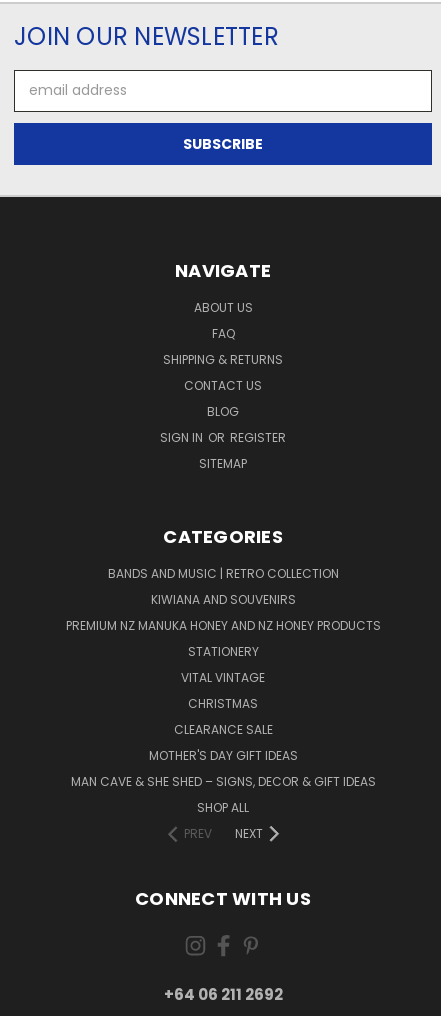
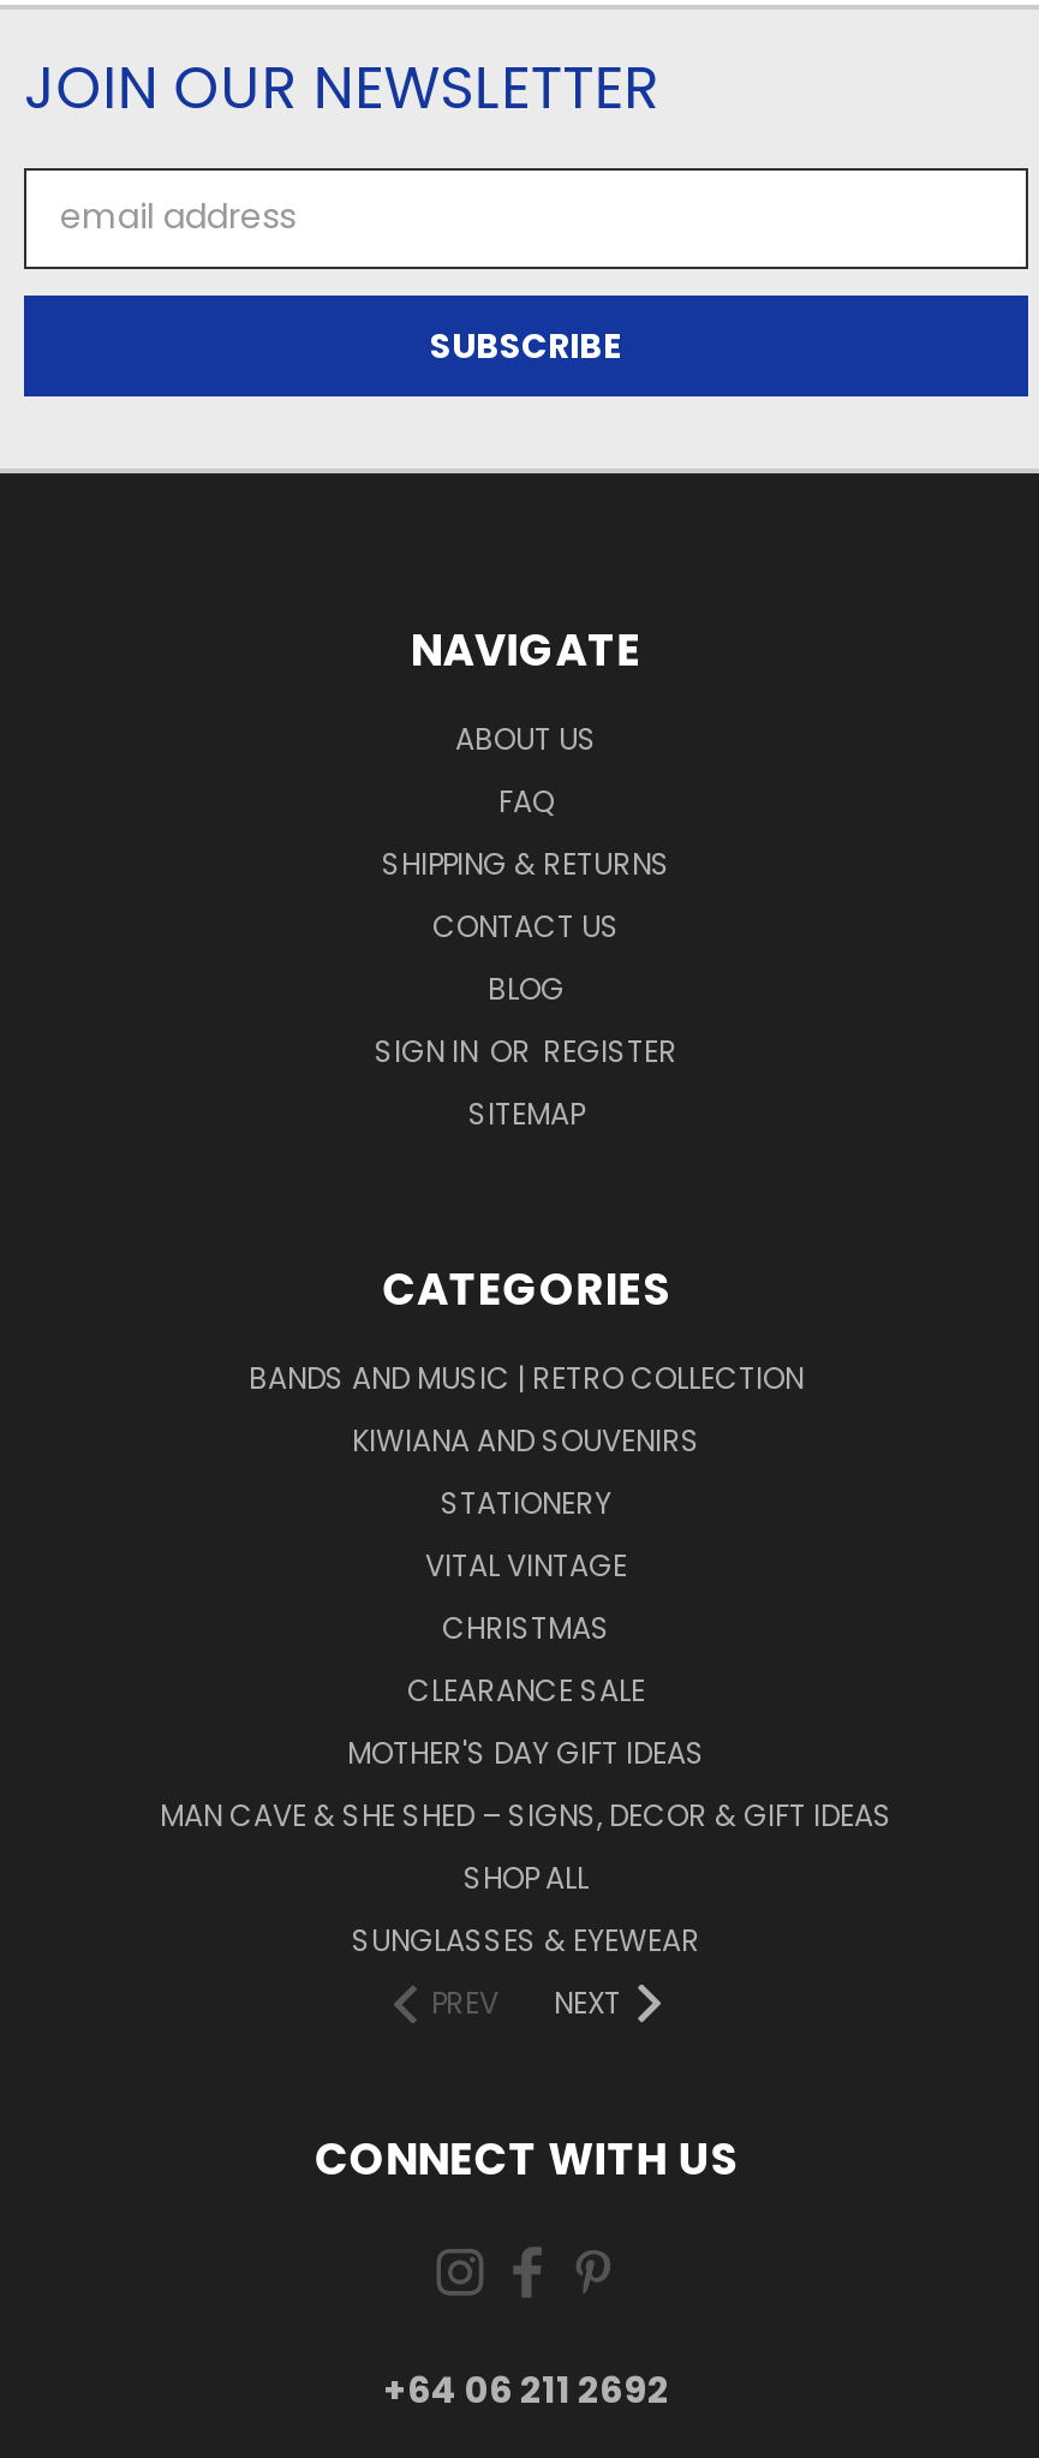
[65,617,380,634] PREMIUM NZ MANUKA HONEY AND NZ HONEY PRODUCTS -> none
moved [70,643,375,816] -> [160,1482,892,1897]: STATIONERY | VITAL VINTAGE | CHRISTMAS | CLEARANCE SALE | MOTHER'S DAY GIFT IDEAS | MAN CAVE & SHE SHED – SIGNS, DECOR & GIFT IDEAS | SHOP ALL
none -> [352,1919,700,1960] SUNGLASSES & EYEWEAR

